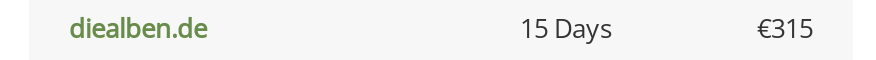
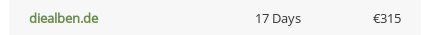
[520,10,612,46] 15 Days -> [254,9,300,27] 17 Days

